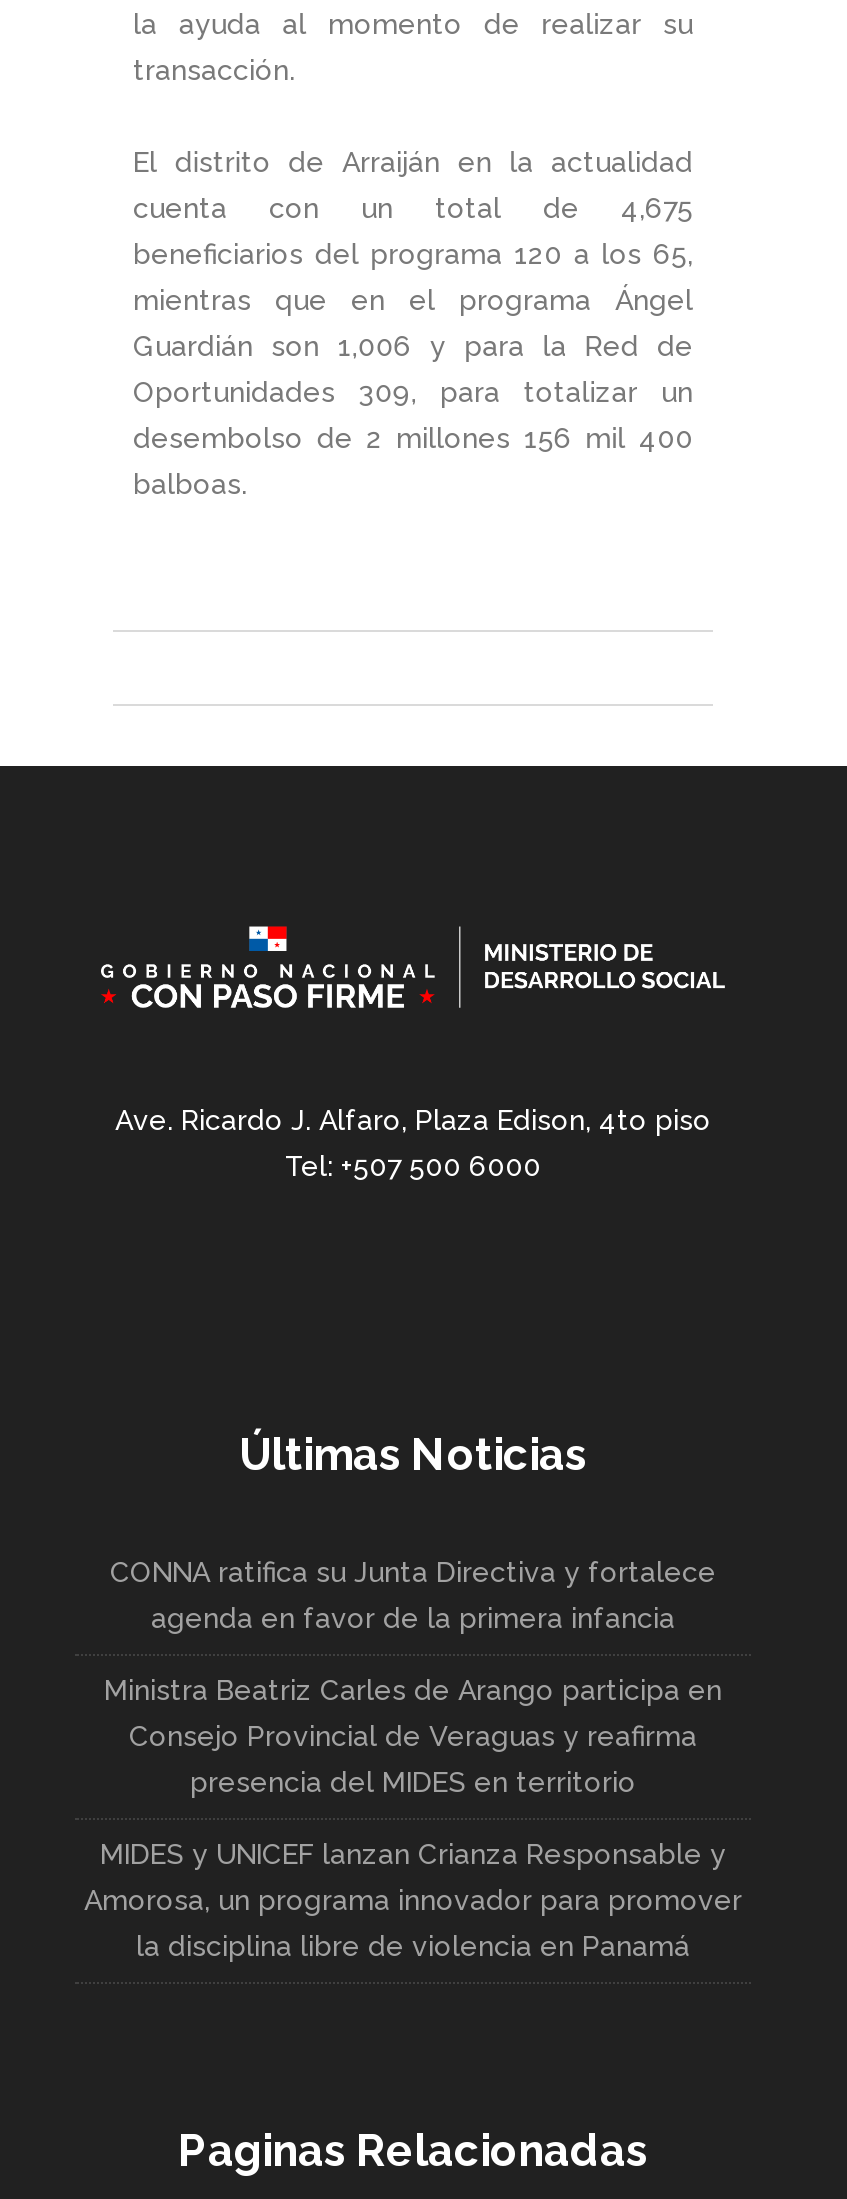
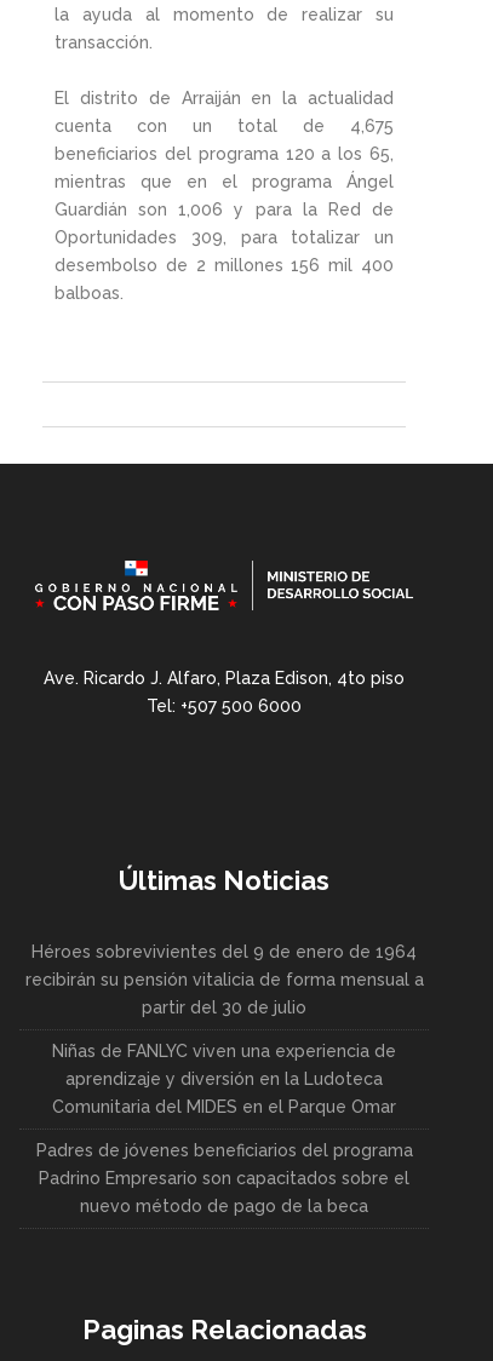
[110,1557,716,1635] CONNA ratifica su Junta Directiva y fortalece | agenda en favor de la primera infancia -> [25,943,423,1018] Héroes sobrevivientes del 9 de enero de 1964 | recibirán su pensión vitalicia de forma mensual a | partir del 30 de julio
[104,1675,722,1799] Ministra Beatriz Carles de Arango participa en | Consejo Provincial de Veraguas y reafirma | presencia del MIDES en territorio -> [52,1042,396,1117] Niñas de FANLYC viven una experiencia de | aprendizaje y diversión en la Ludoteca | Comunitaria del MIDES en el Parque Omar
[84,1839,742,1963] MIDES y UNICEF lanzan Crianza Responsable y | Amorosa, un programa innovador para promover | la disciplina libre de violencia en Panamá -> [36,1141,412,1216] Padres de jóvenes beneficiarios del programa | Padrino Empresario son capacitados sobre el | nuevo método de pago de la beca

